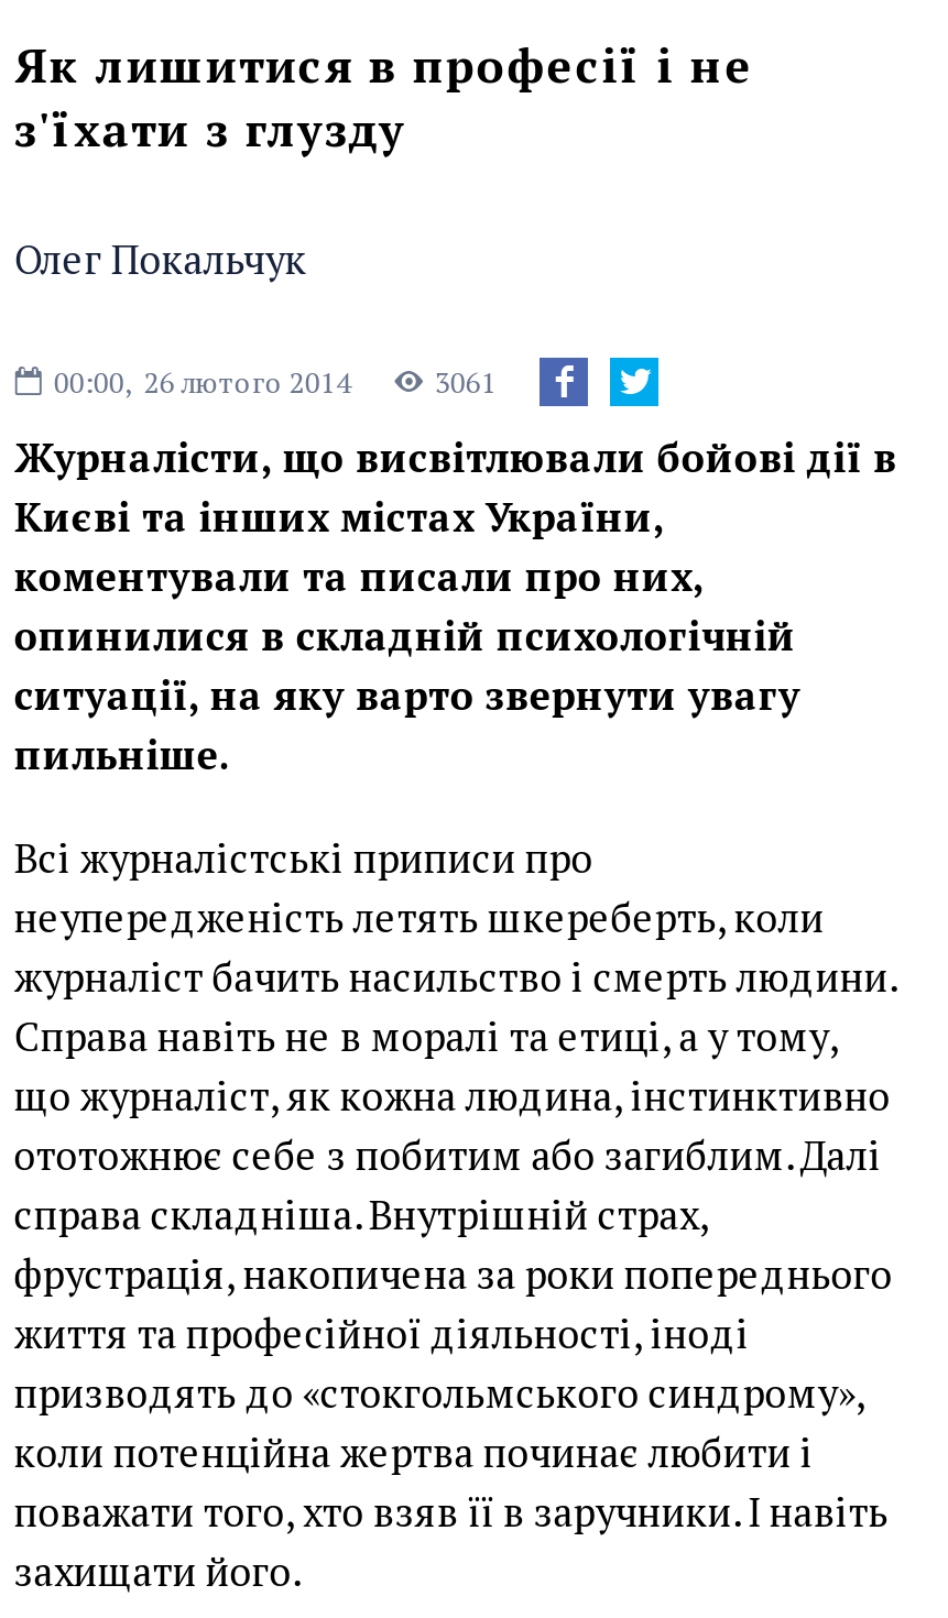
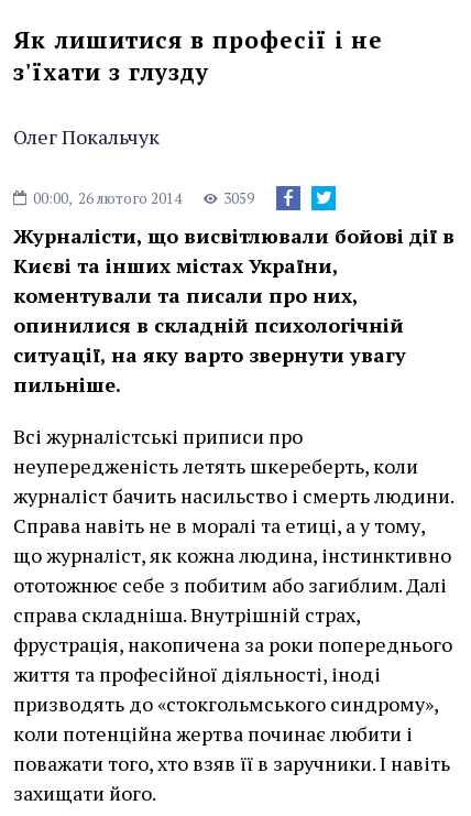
[435,362,496,401] 3061 -> [224,188,255,208] 3059

